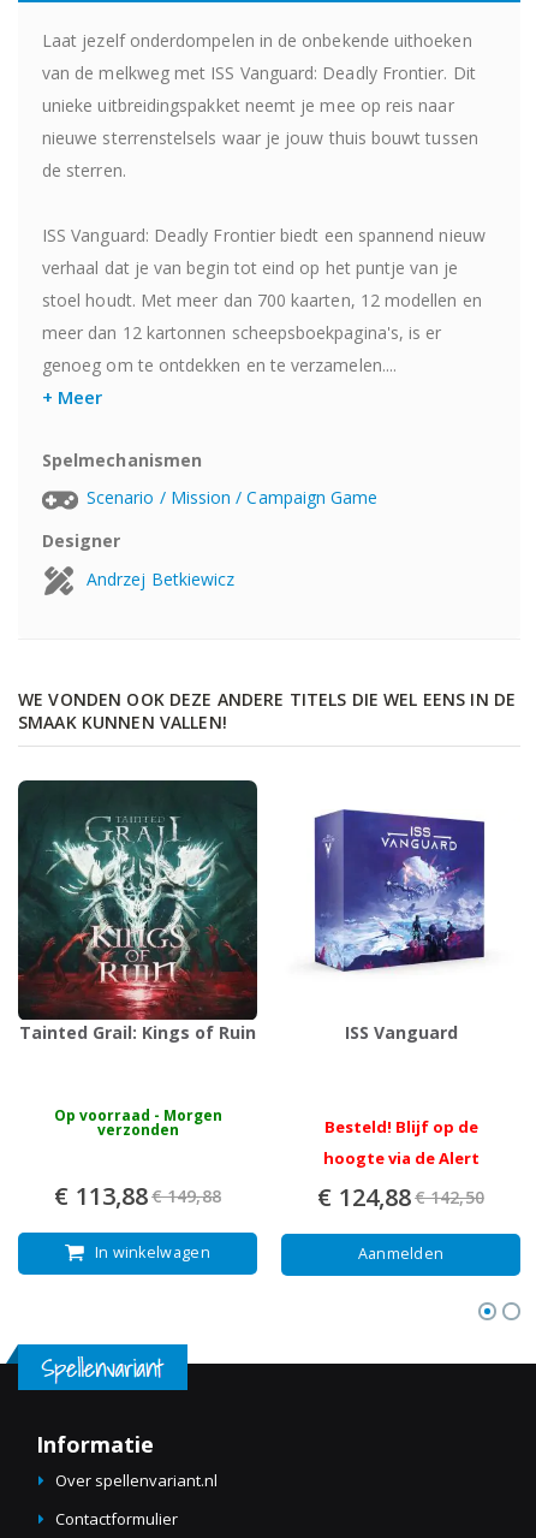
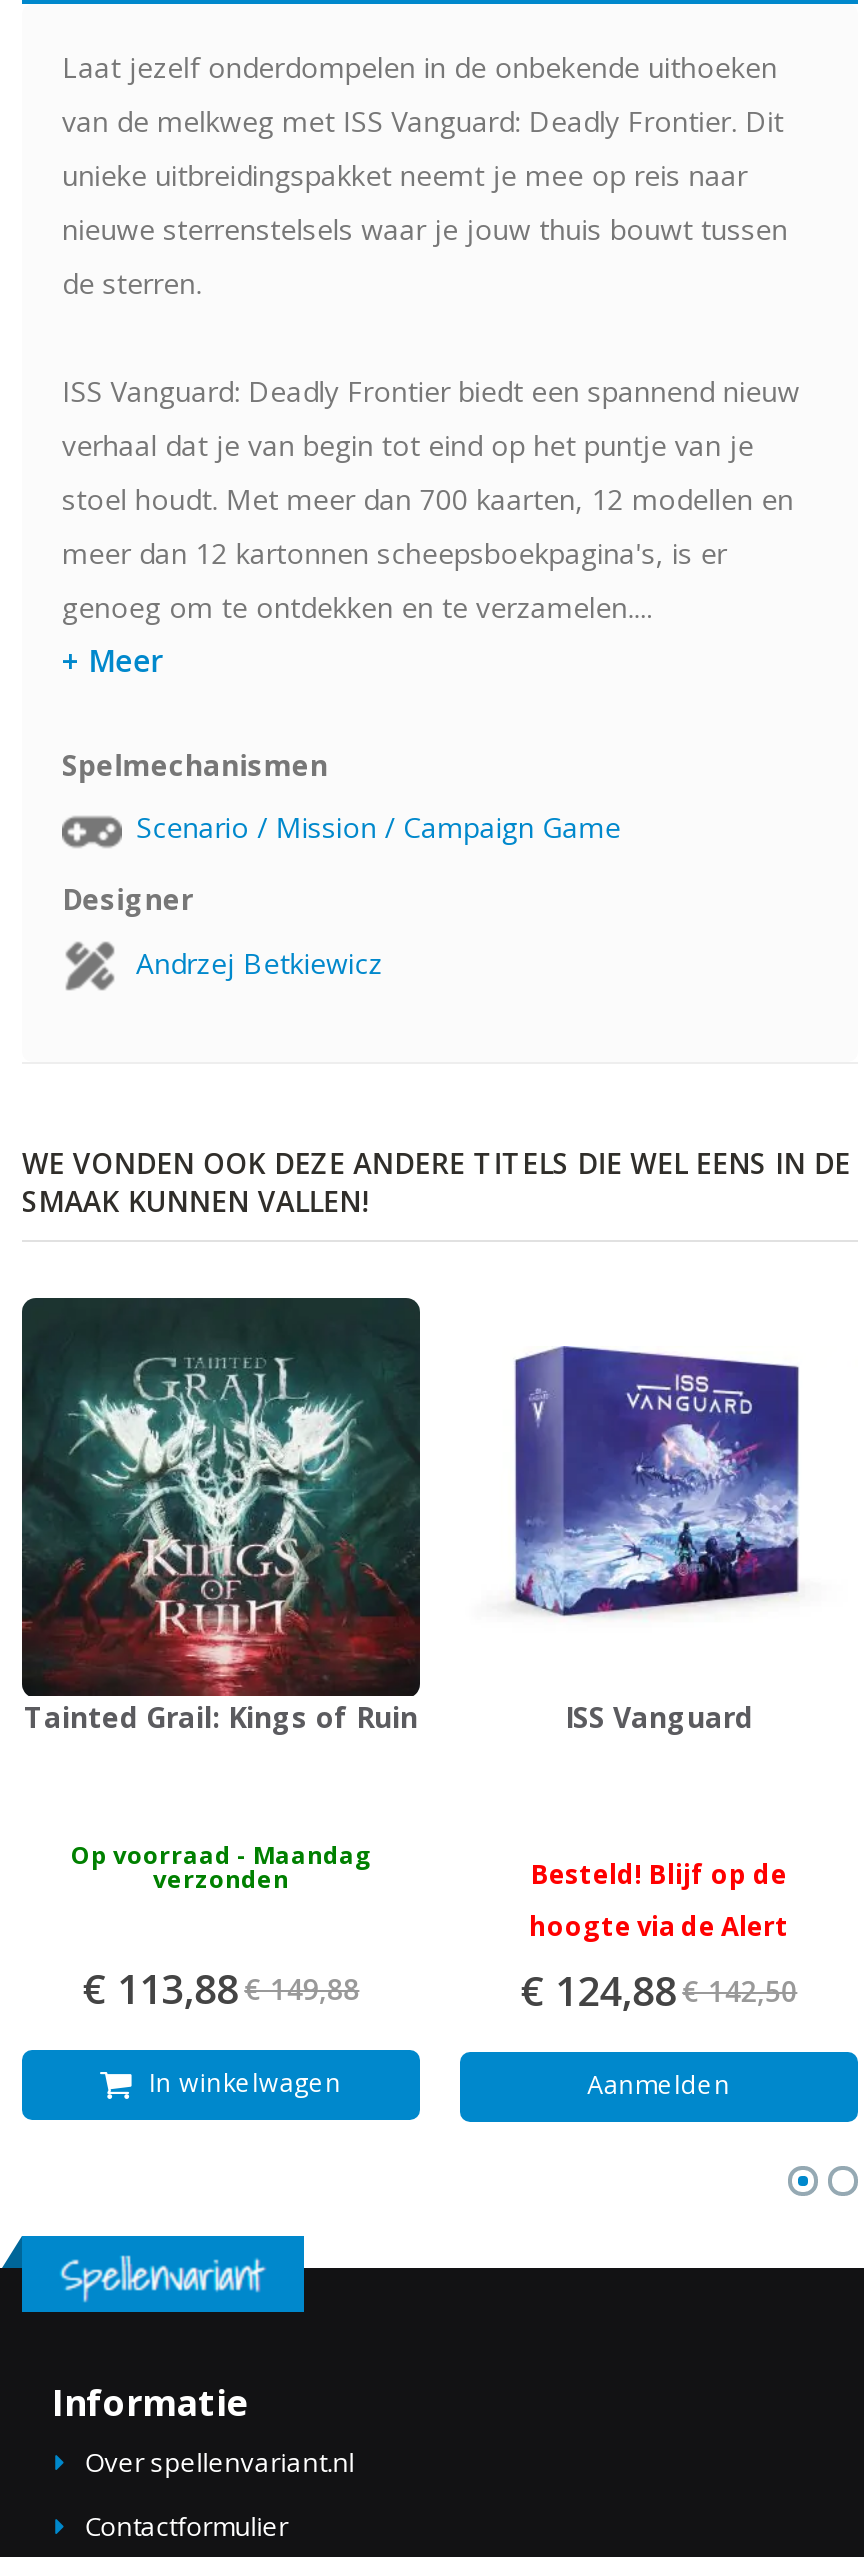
[53,1105,222,1125] Op voorraad - Morgen -> [71,1838,371,1872] Op voorraad - Maandag

